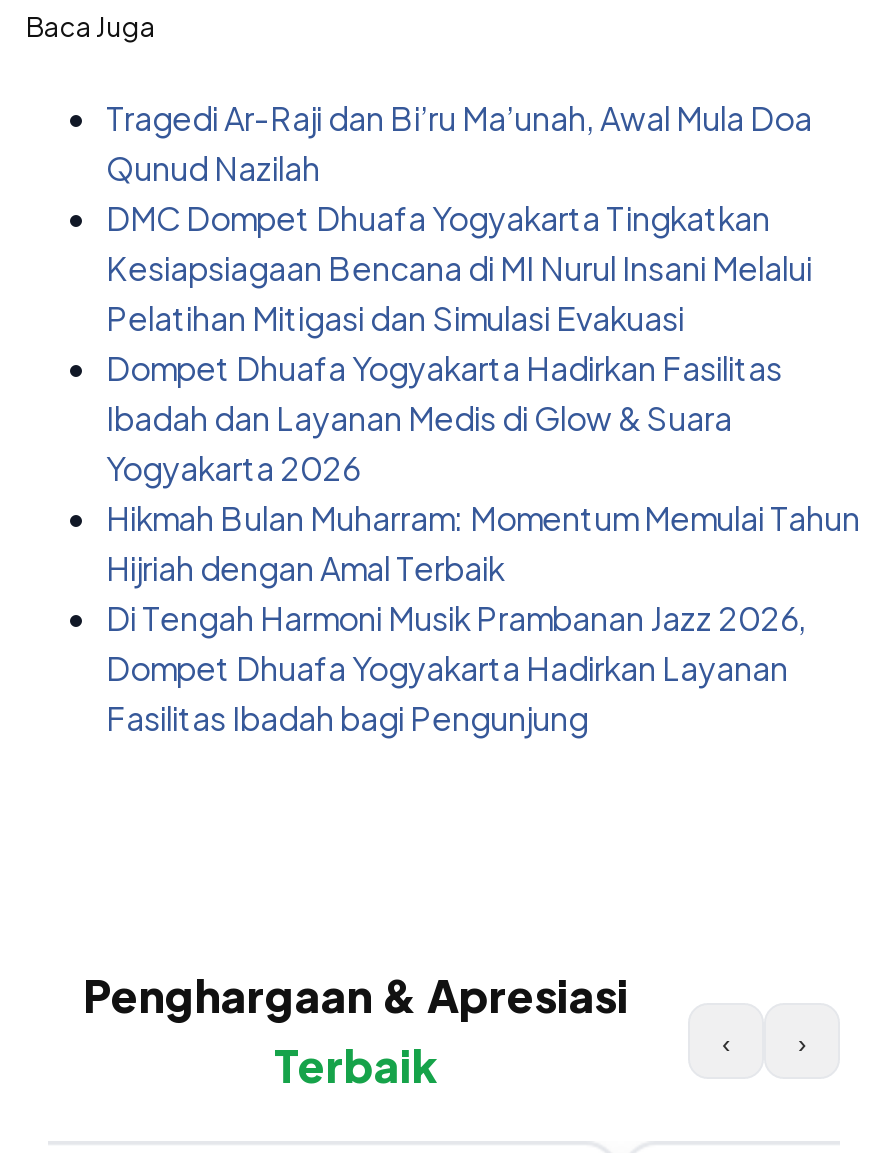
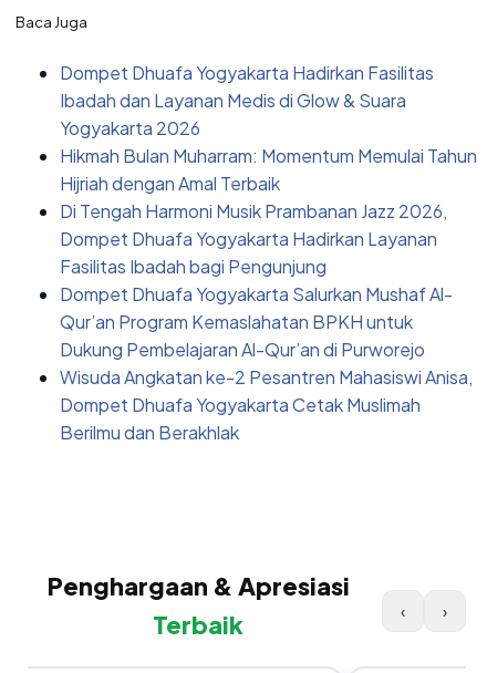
[106,96,812,338] Tragedi Ar-Raji dan Bi’ru Ma’unah, Awal Mula Doa | Qunud Nazilah | DMC Dompet Dhuafa Yogyakarta Tingkatkan | Kesiapsiagaan Bencana di MI Nurul Insani Melalui | Pelatihan Mitigasi dan Simulasi Evakuasi -> none
moved [106,346,860,738] -> [60,60,477,277]: Dompet Dhuafa Yogyakarta Hadirkan Fasilitas | Ibadah dan Layanan Medis di Glow & Suara | Yogyakarta 2026 | Hikmah Bulan Muharram: Momentum Memulai Tahun | Hijriah dengan Amal Terbaik | Di Tengah Harmoni Musik Prambanan Jazz 2026, | Dompet Dhuafa Yogyakarta Hadirkan Layanan | Fasilitas Ibadah bagi Pengunjung
none -> [60,282,473,443] Dompet Dhuafa Yogyakarta Salurkan Mushaf Al- | Qur’an Program Kemaslahatan BPKH untuk | Dukung Pembelajaran Al-Qur’an di Purworejo | Wisuda Angkatan ke-2 Pesantren Mahasiswi Anisa, | Dompet Dhuafa Yogyakarta Cetak Muslimah | Berilmu dan Berakhlak

